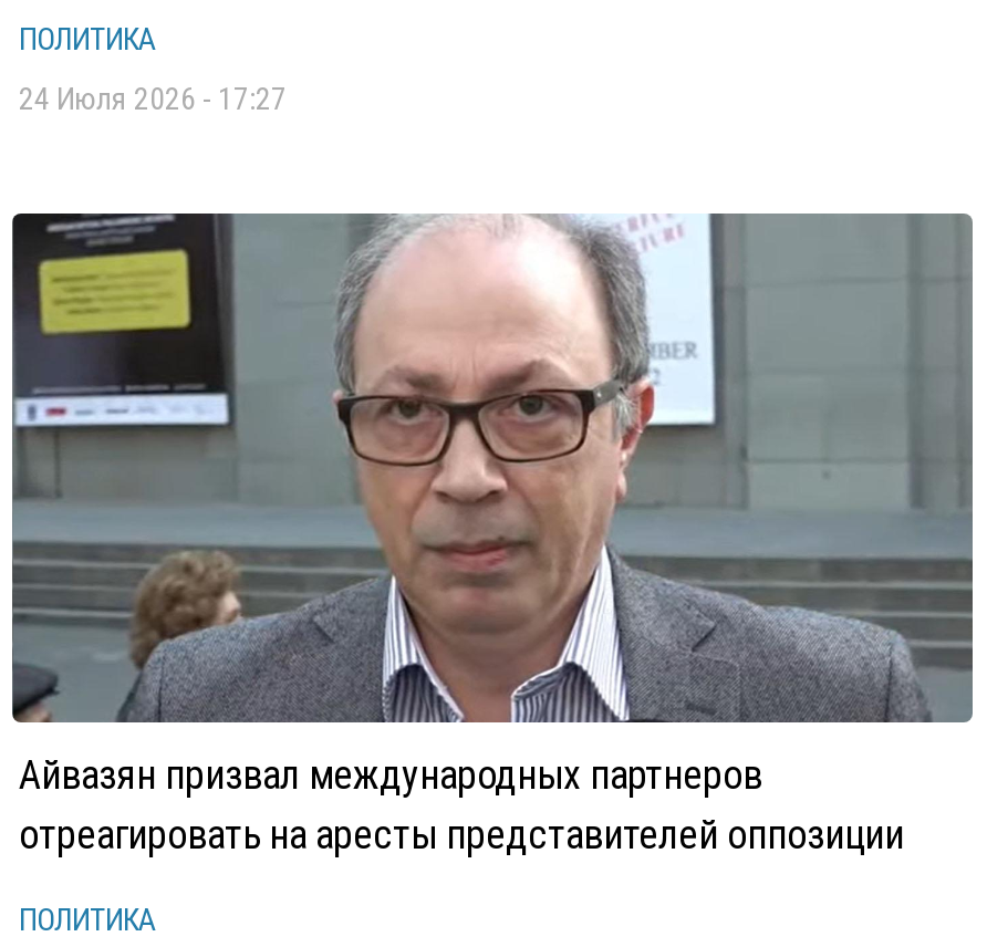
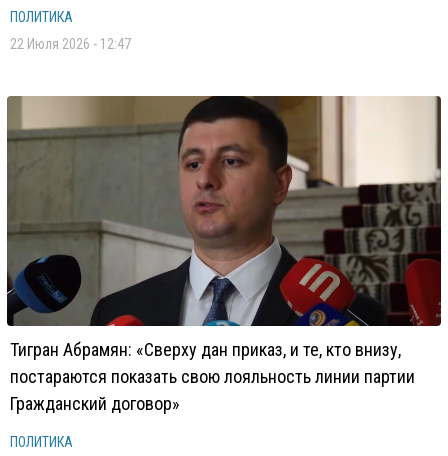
[19,81,287,116] 24 Июля 2026 - 17:27 -> [10,36,131,52] 22 Июля 2026 - 12:47
[10,211,975,857] [image] | Айвазян призвал международных партнеров | отреагировать на аресты представителей оппозиции -> [7,95,442,414] [image] | Тигран Абрамян: «Сверху дан приказ, и те, кто внизу, | постараются показать свою лояльность линии партии | Гражданский договор»

